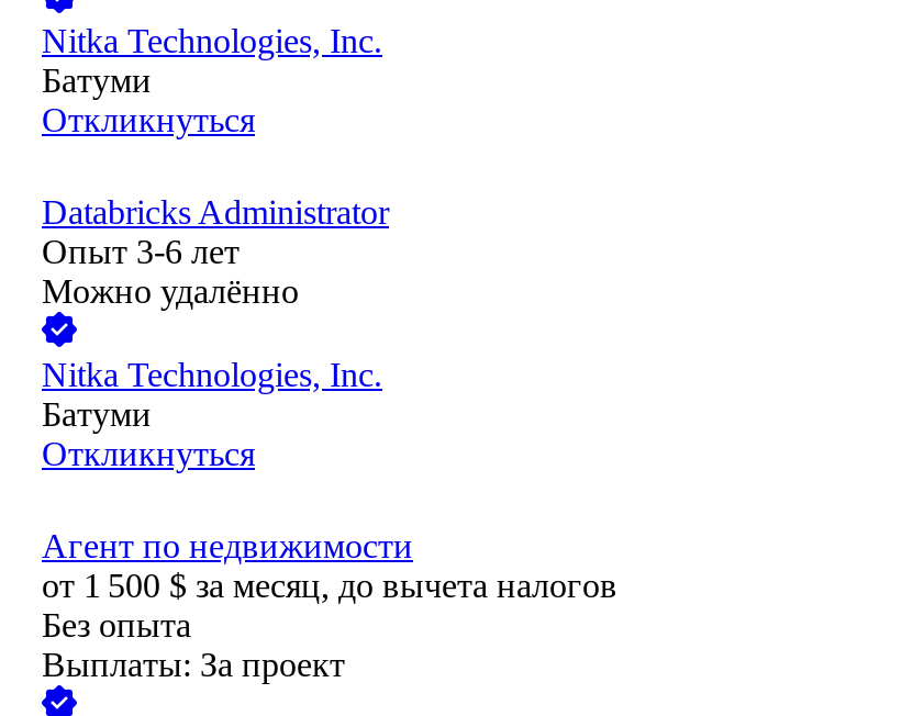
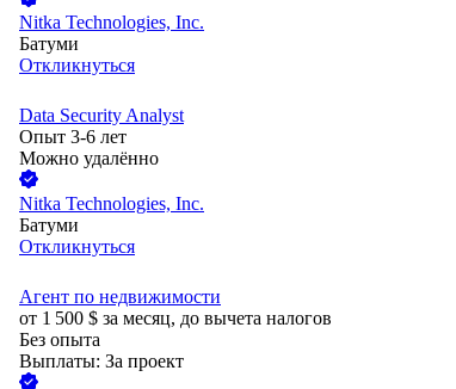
[42,194,389,232] Databricks Administrator -> [19,106,184,126] Data Security Analyst

